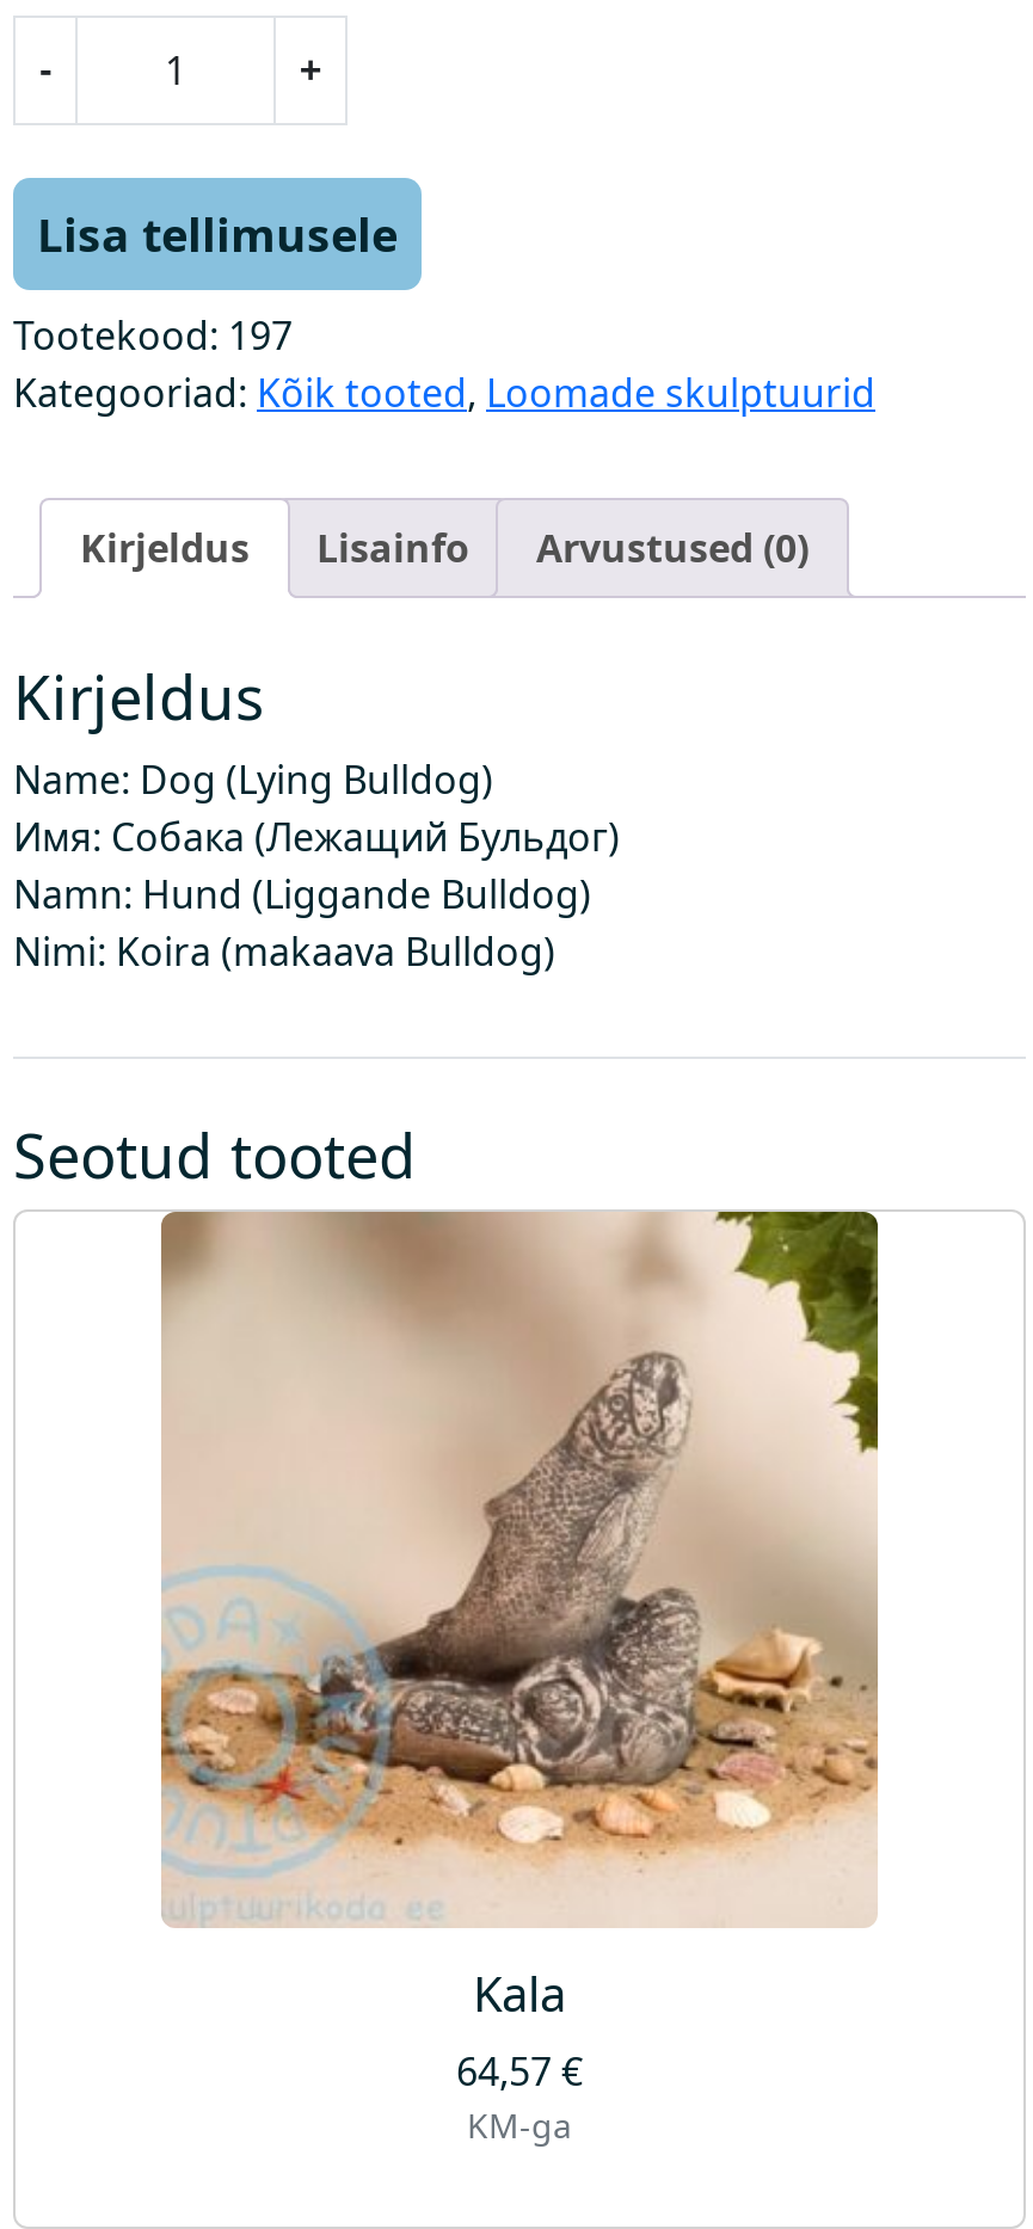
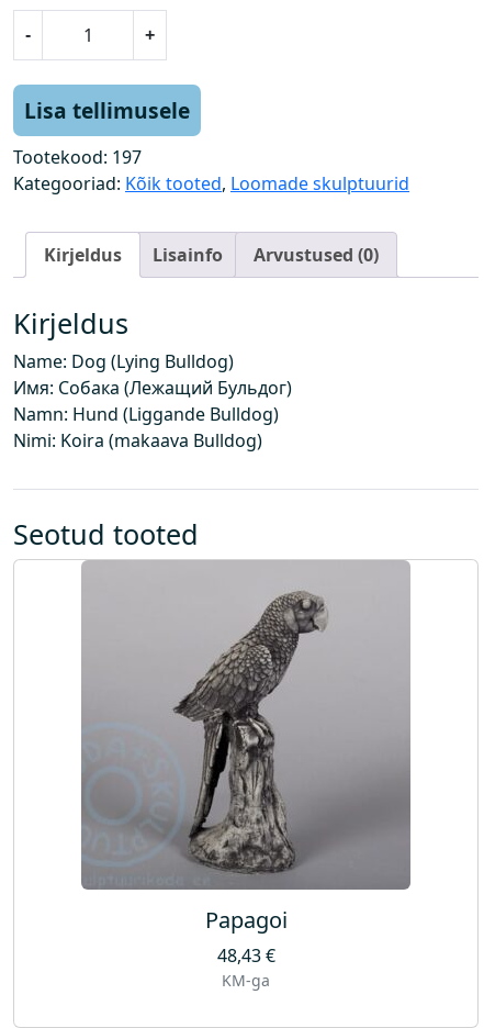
[159,1209,880,2098] [image] | Kala | 64,57 € -> [80,560,412,968] [image] | Papagoi | 48,43 €

